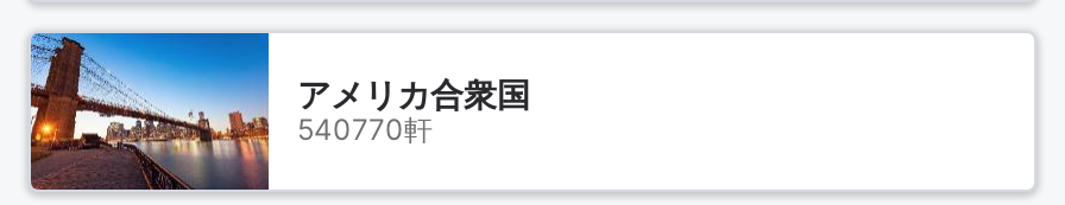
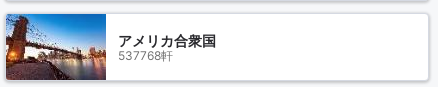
[297,113,433,148] 540770軒 -> [118,47,173,62] 537768軒

